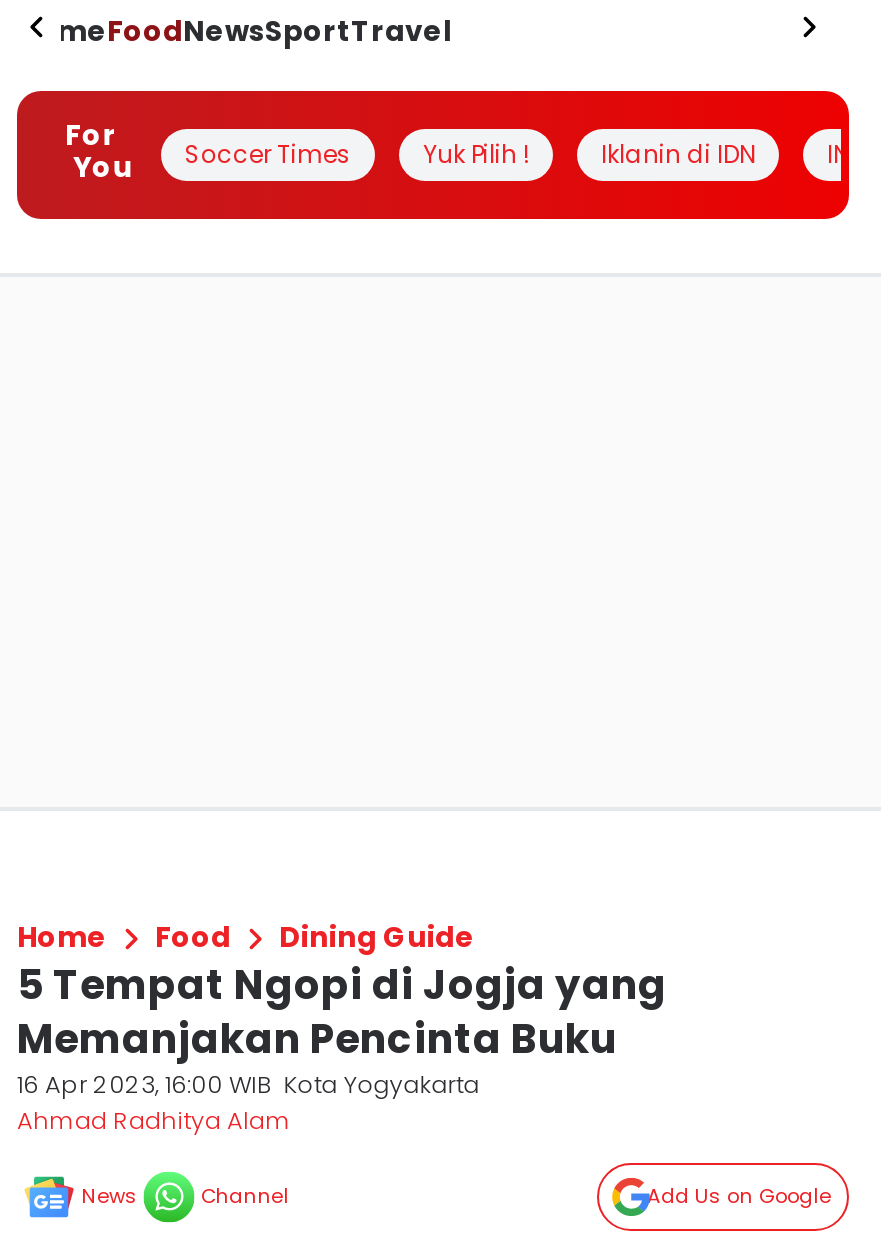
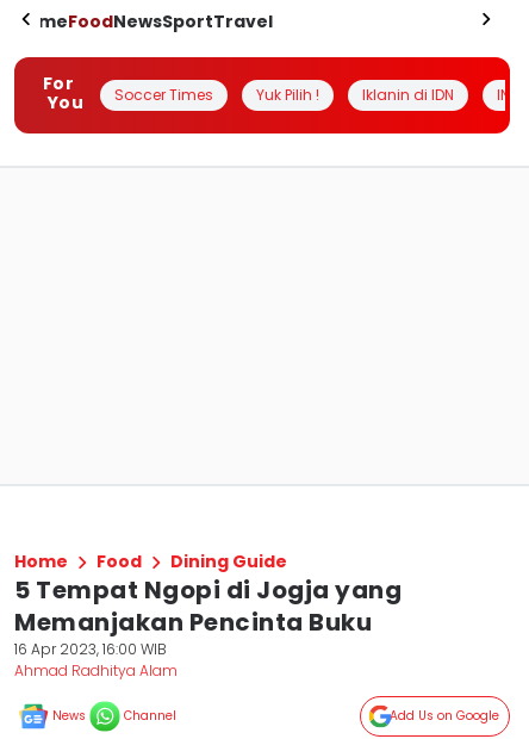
[17,1067,479,1101] 16 Apr 2023, 16:00 WIB Kota Yogyakarta -> [14,639,167,659] 16 Apr 2023, 16:00 WIB

